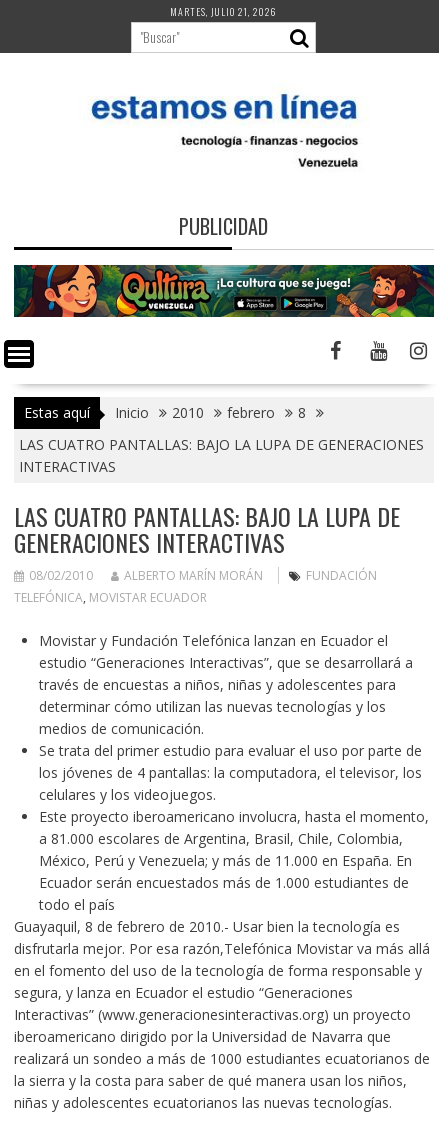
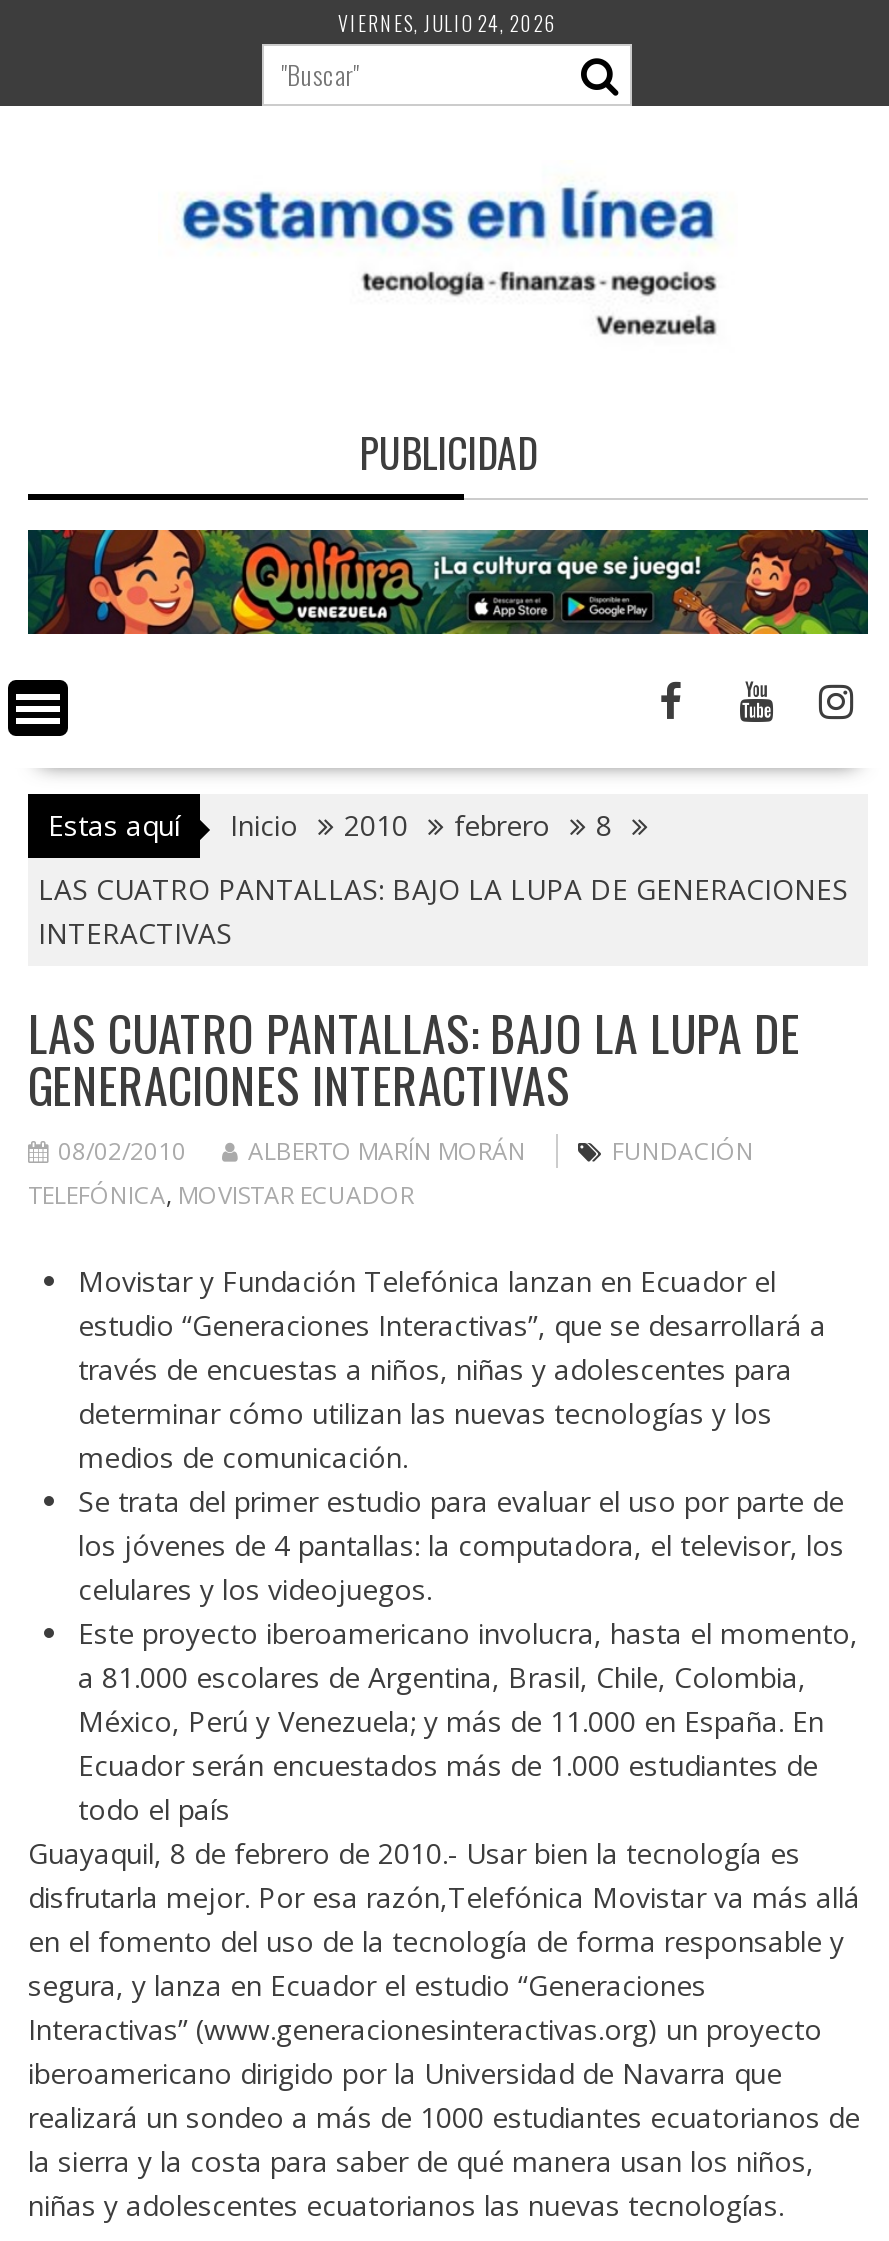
[170,4,277,19] MARTES, JULIO 21, 2026 -> [338,8,558,38] VIERNES, JULIO 24, 2026

